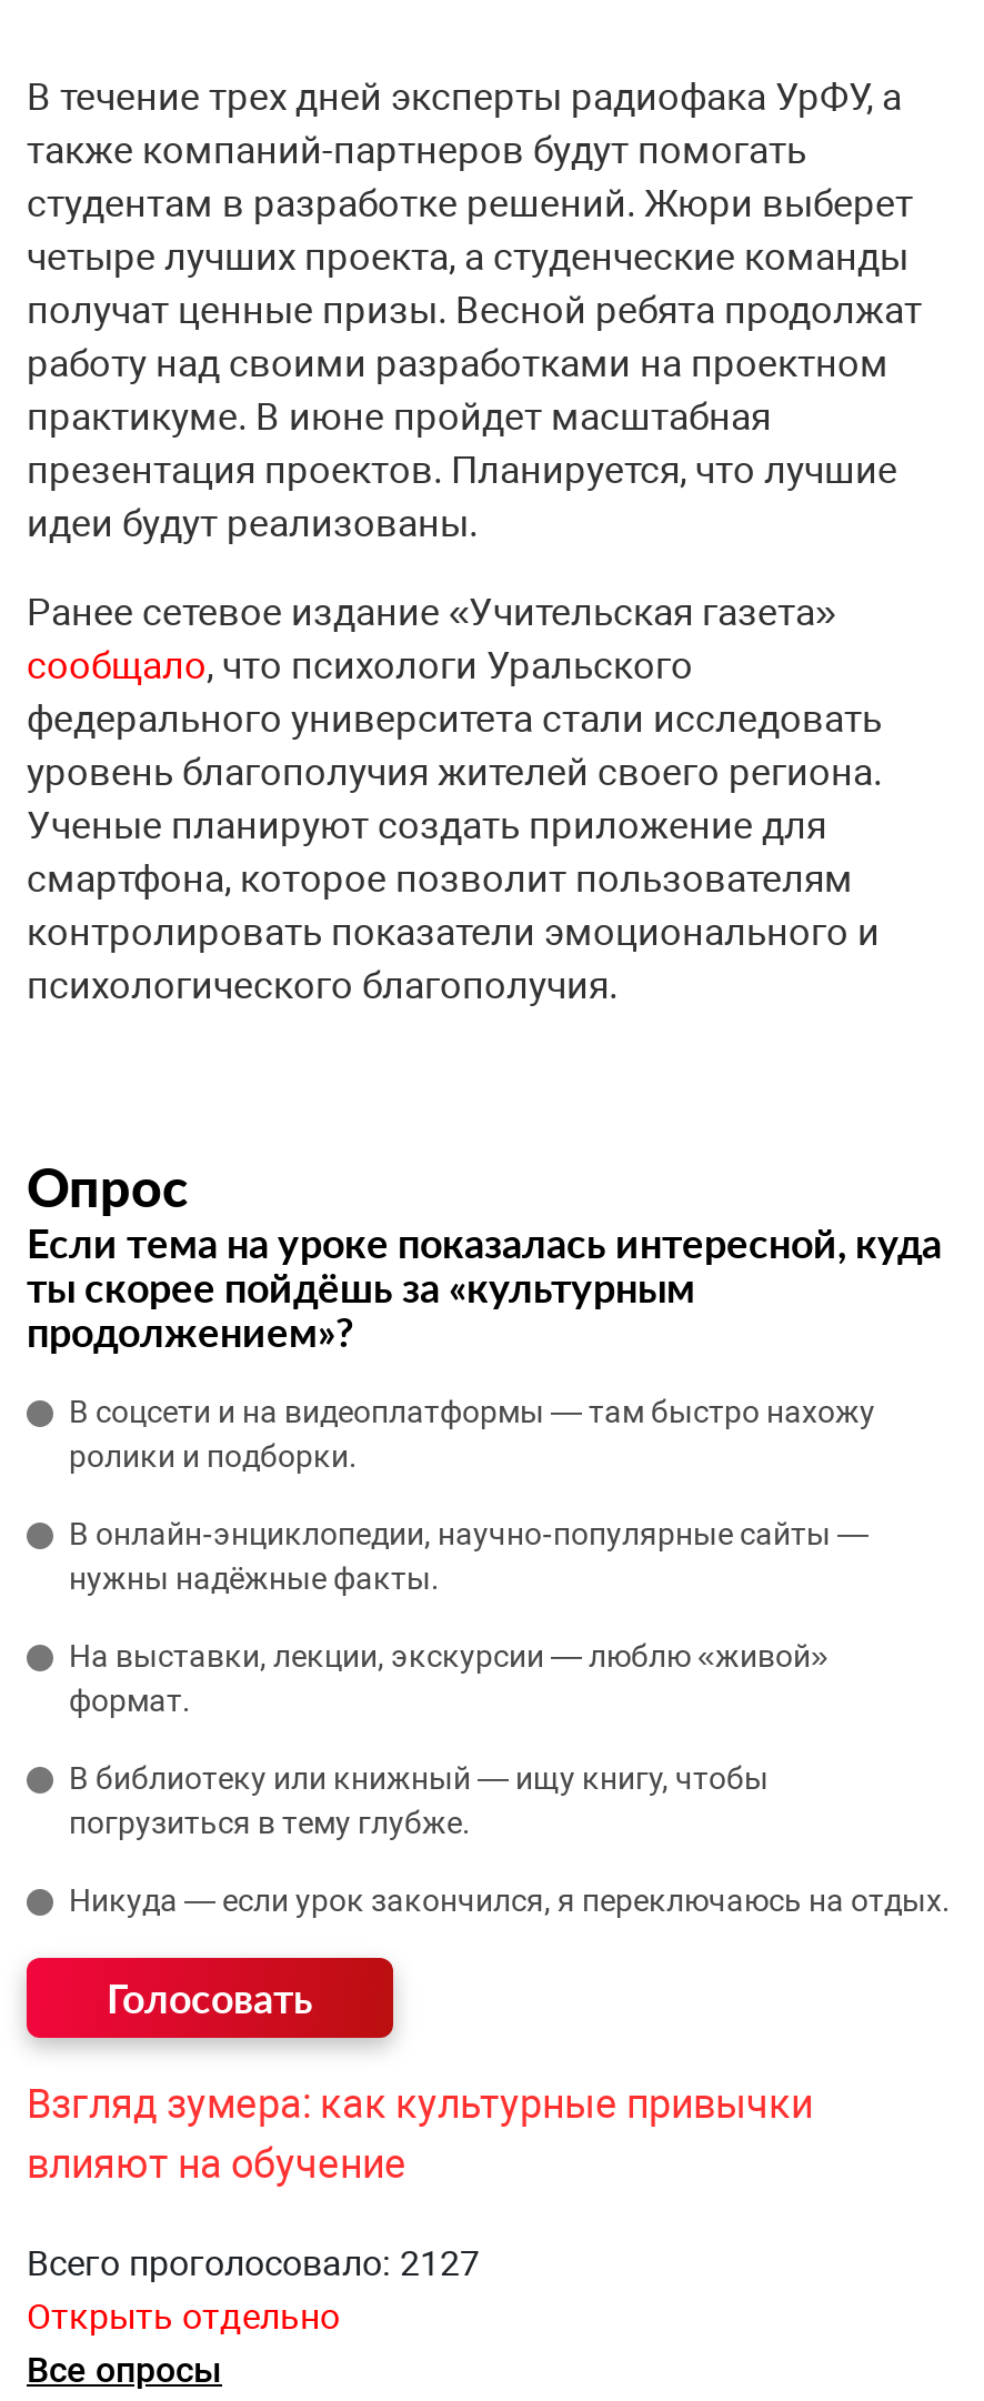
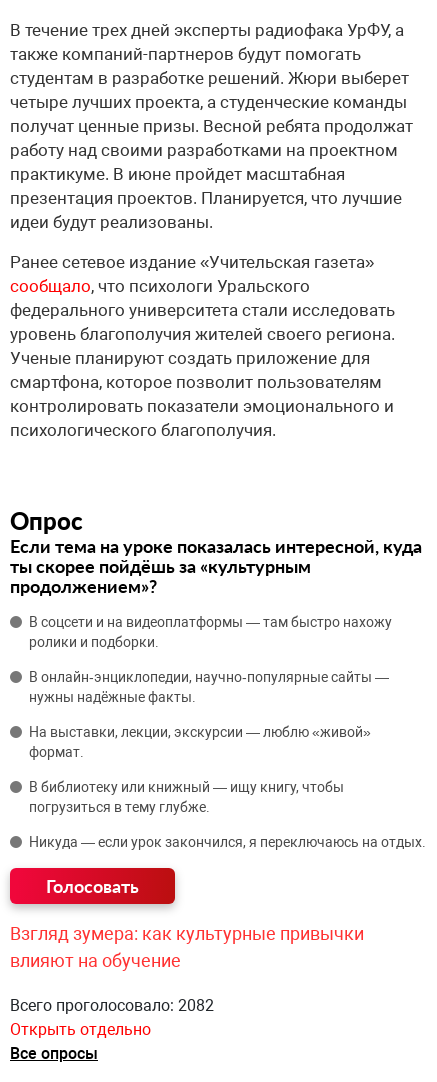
[27,2243,480,2285] Всего проголосовало: 2127 -> [10,996,214,1015] Всего проголосовало: 2082

